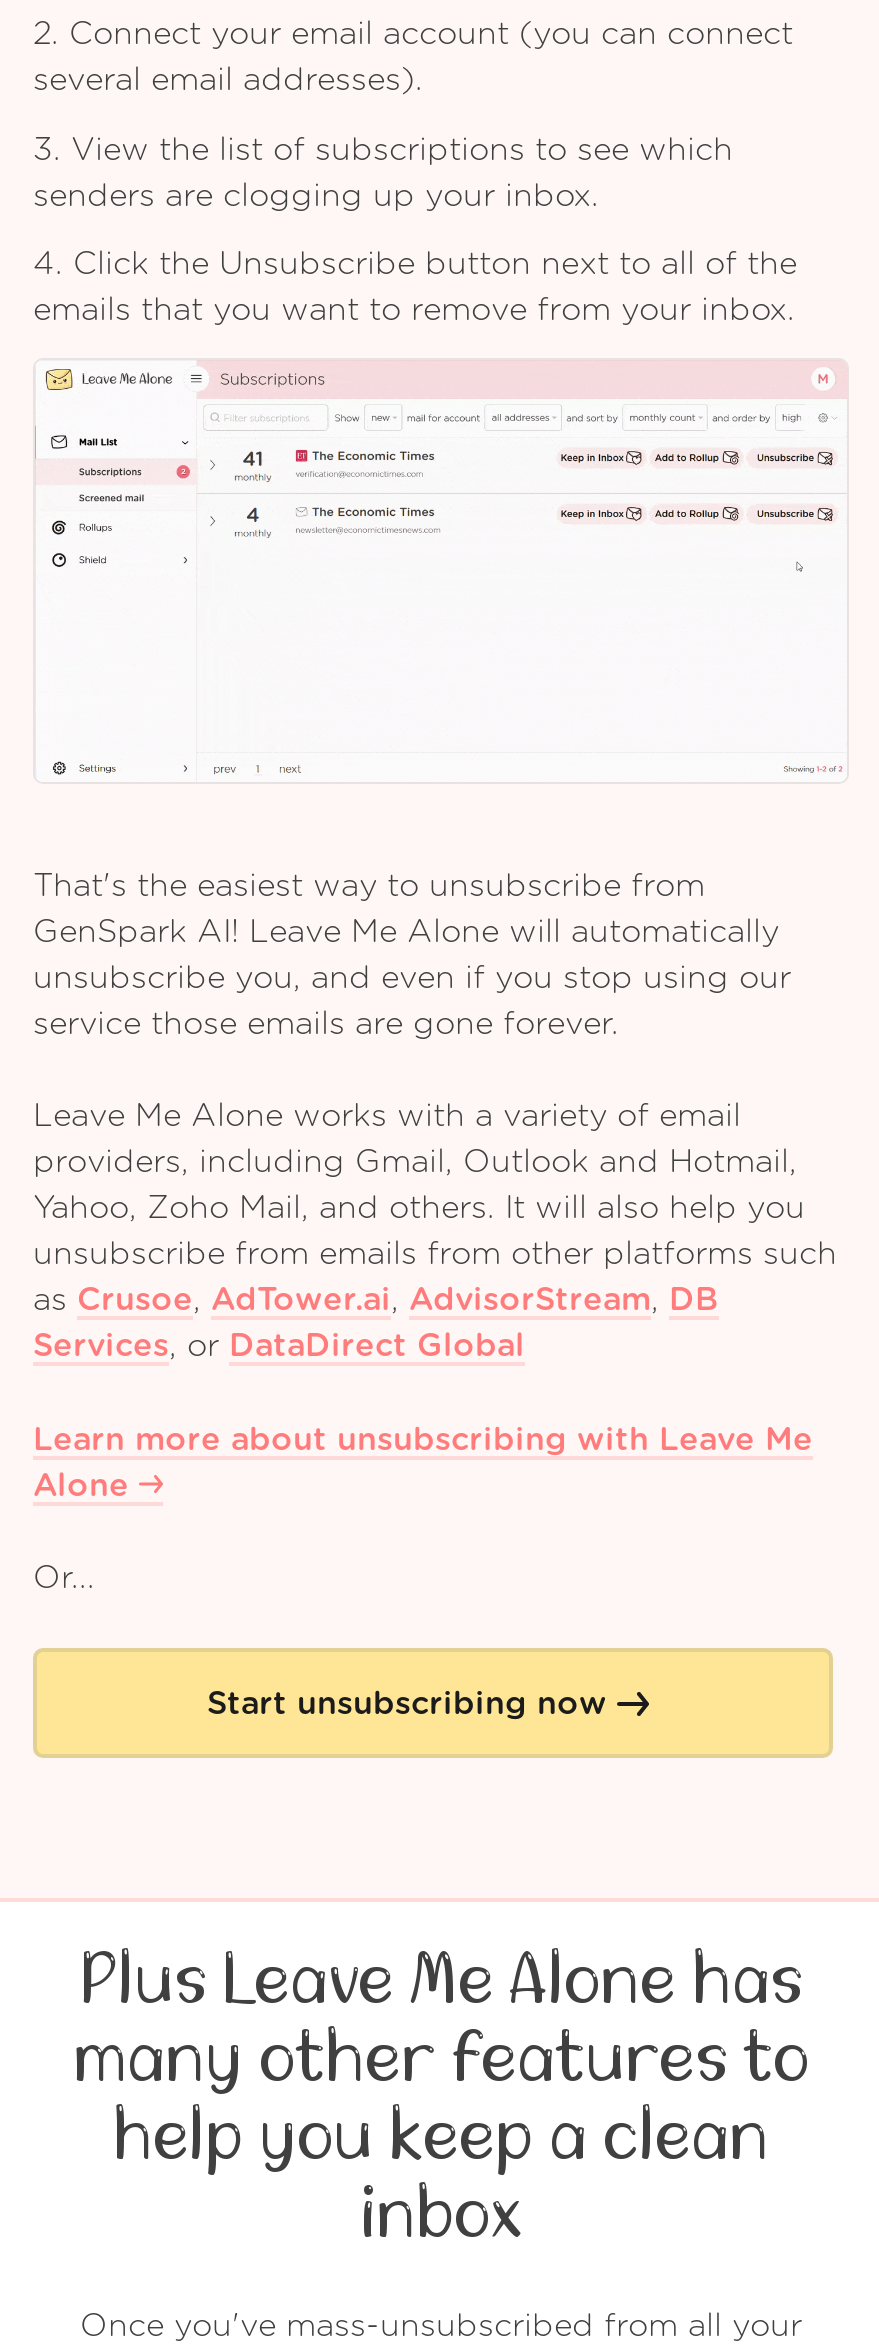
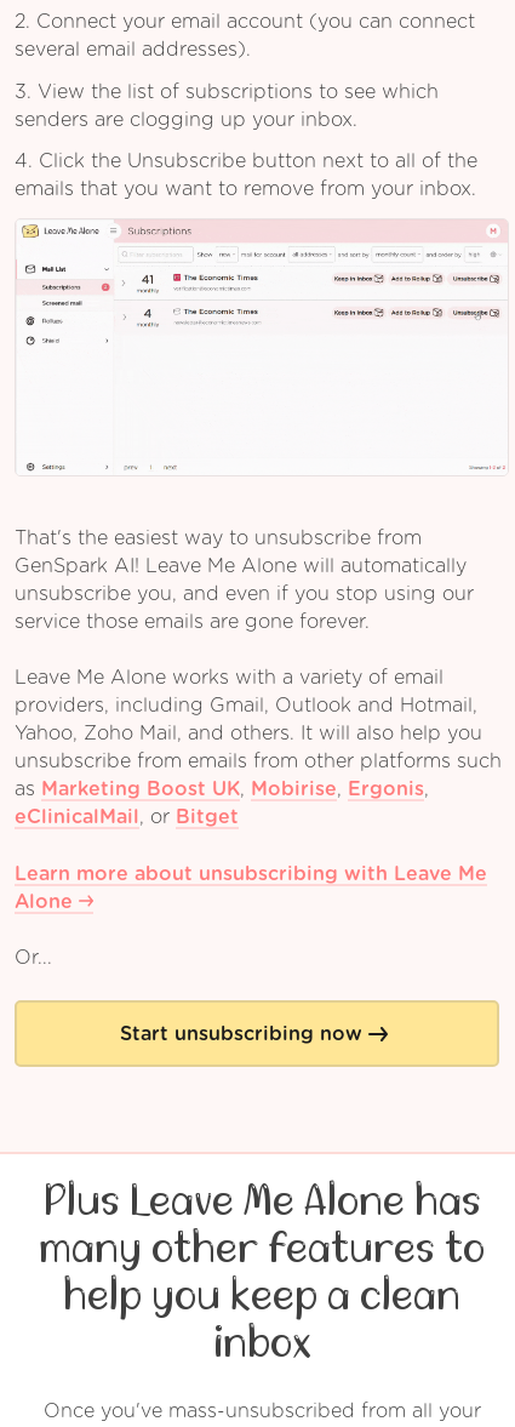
[33,1285,719,1363] as Crusoe, AdTower.ai, AdvisorStream, DB | Services, or DataDirect Global -> [15,780,429,827] as Marketing Boost UK, Mobirise, Ergonis, | eClinicalMail, or Bitget

